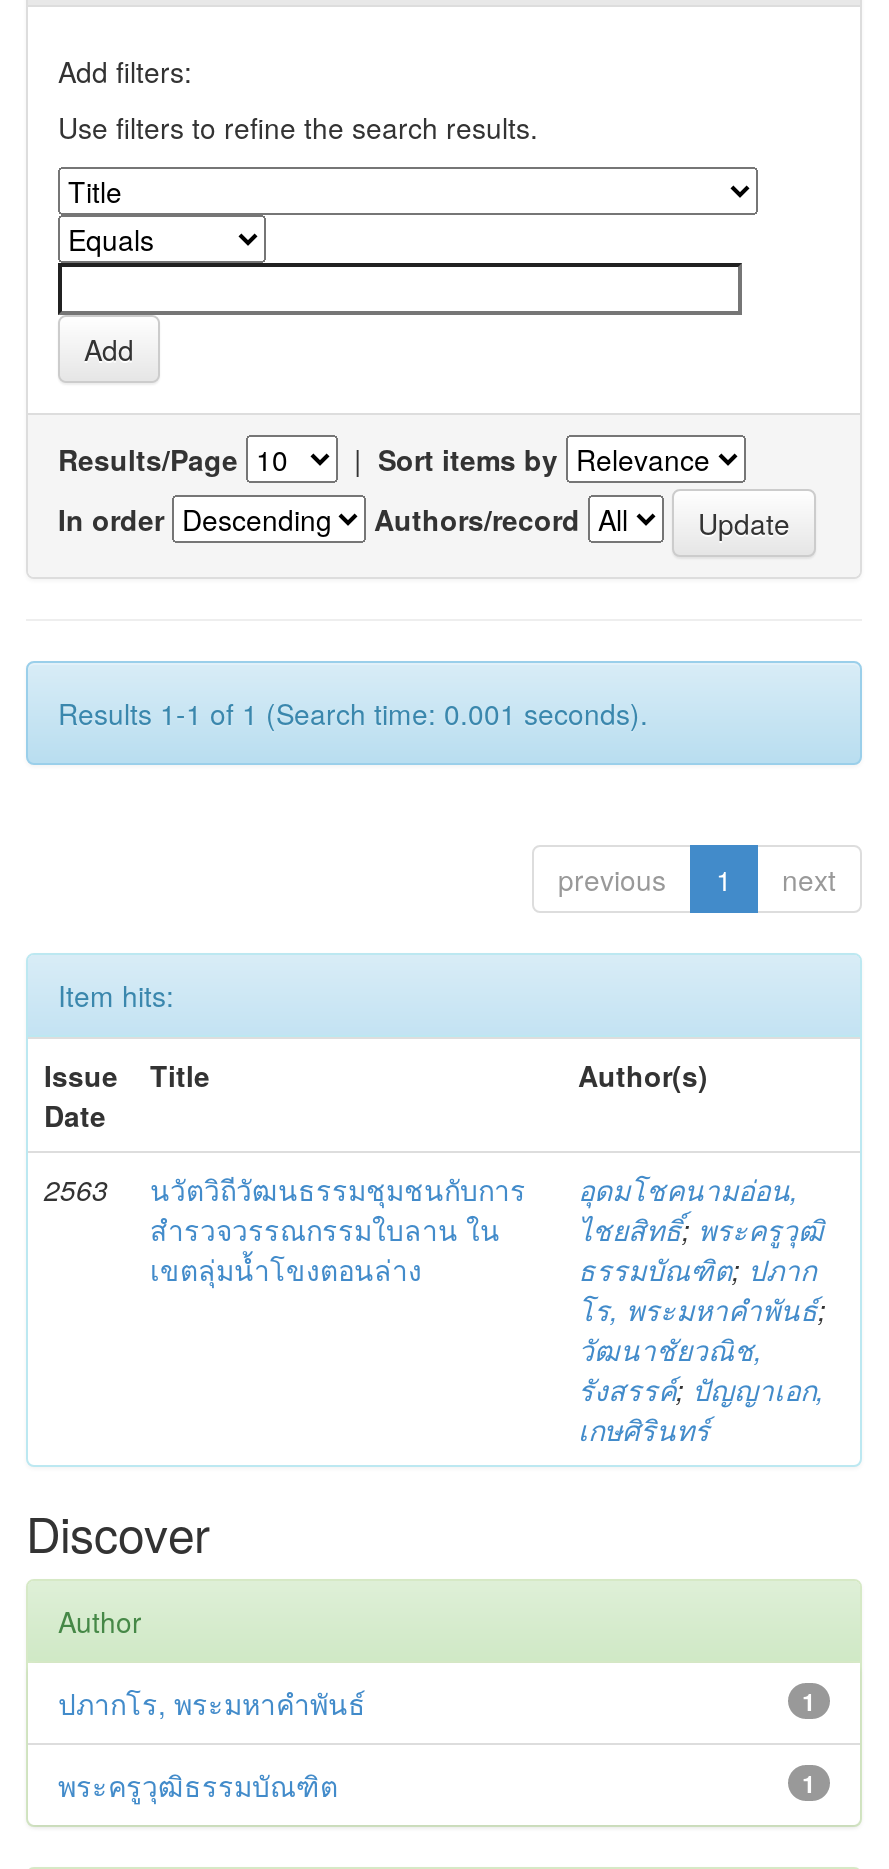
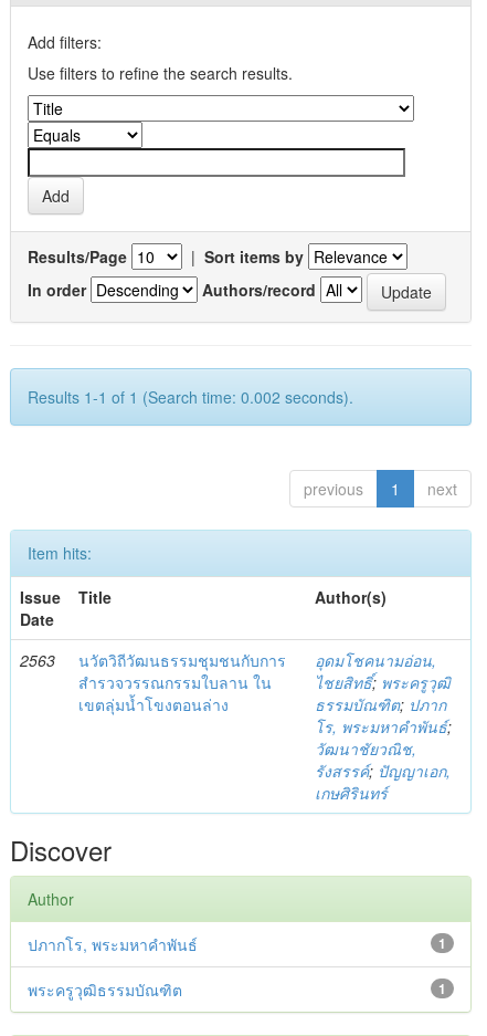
[58,693,648,733] Results 1-1 of 1 (Search time: 0.001 seconds). -> [28,386,353,408] Results 1-1 of 1 (Search time: 0.002 seconds).

